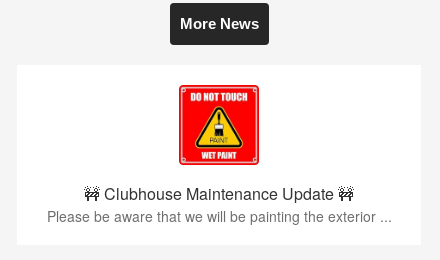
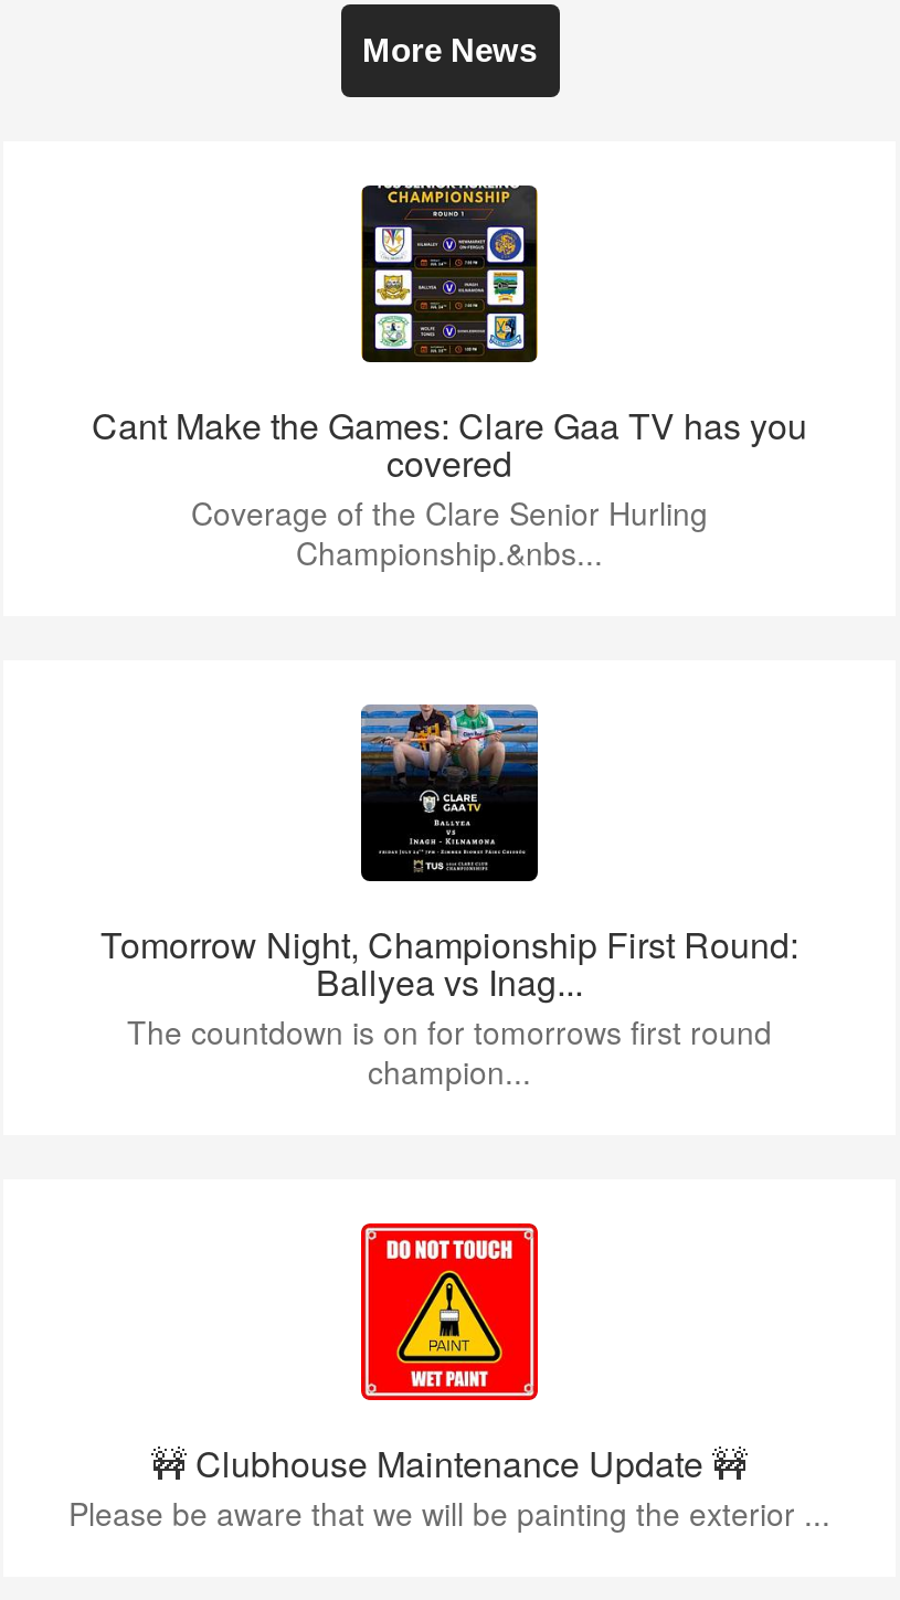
none -> [92,183,807,575] [image] | Cant Make the Games: Clare Gaa TV has you | covered | Coverage of the Clare Senior Hurling | Championship.&nbs...
none -> [100,702,798,1094] [image] | Tomorrow Night, Championship First Round: | Ballyea vs Inag... | The countdown is on for tomorrows first round | champion...

